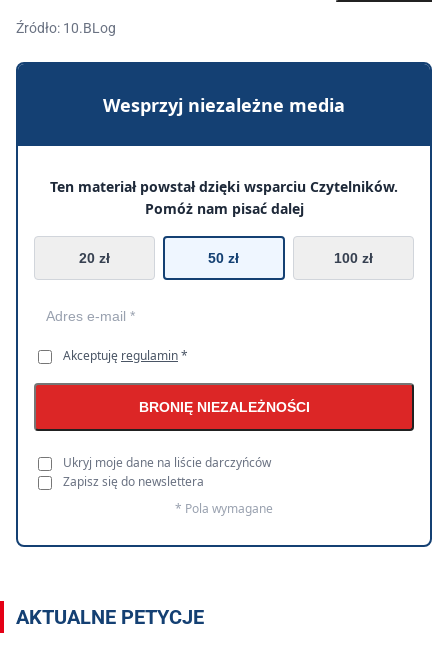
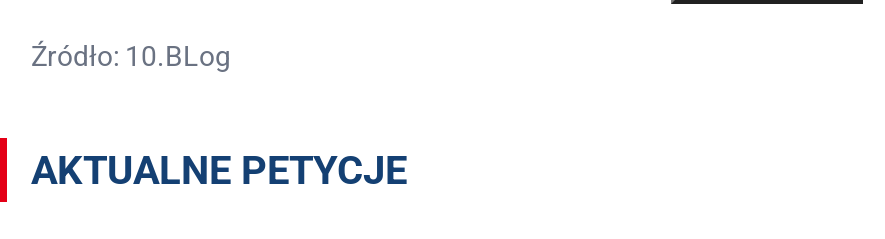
[15,61,433,548] [image] | Wesprzyj niezależne media | Ten materiał powstał dzięki wsparciu Czytelników. | Pomóż nam pisać dalej | 20 zł | 50 zł | 100 zł -> none
[63,347,309,517] Akceptuję regulamin * | BRONIĘ NIEZALEŻNOŚCI | Ukryj moje dane na liście darczyńców | Zapisz się do newslettera | * Pola wymagane -> none

